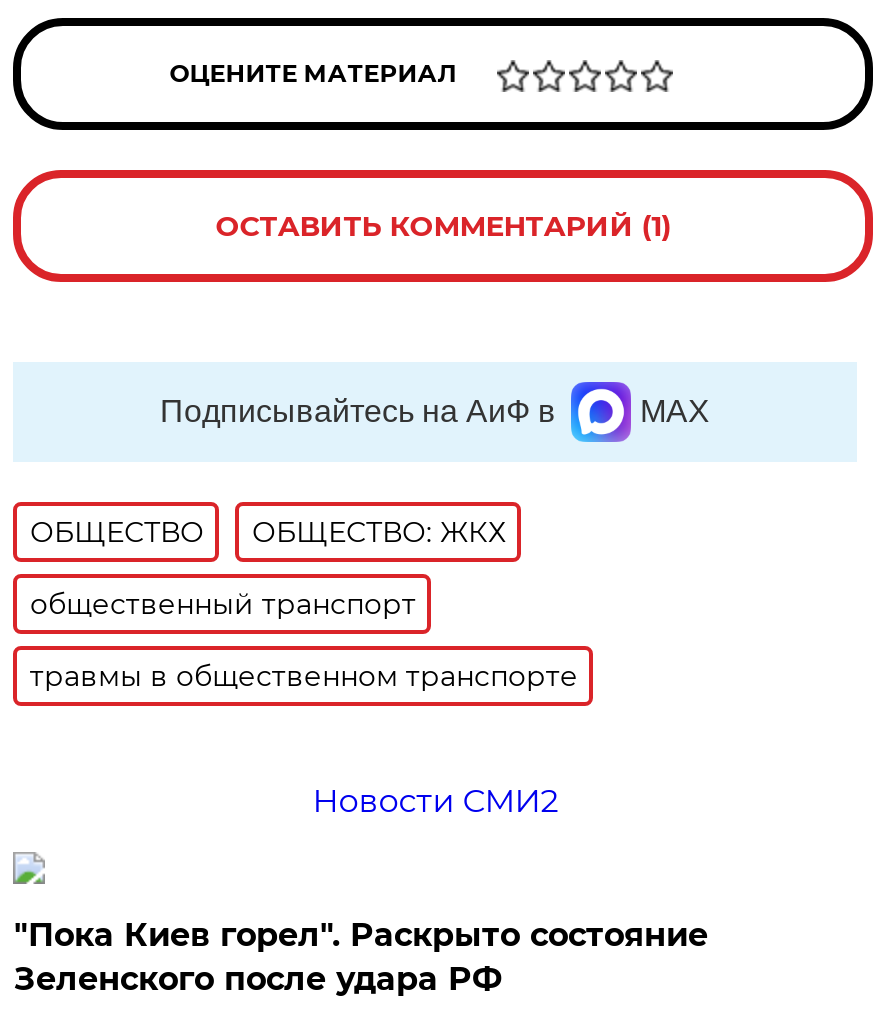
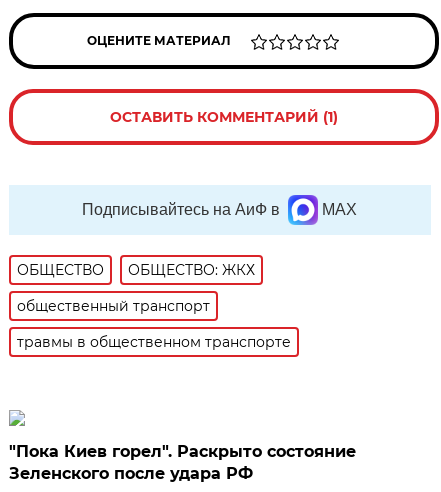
[312,782,558,820] Новости СМИ2 -> none

